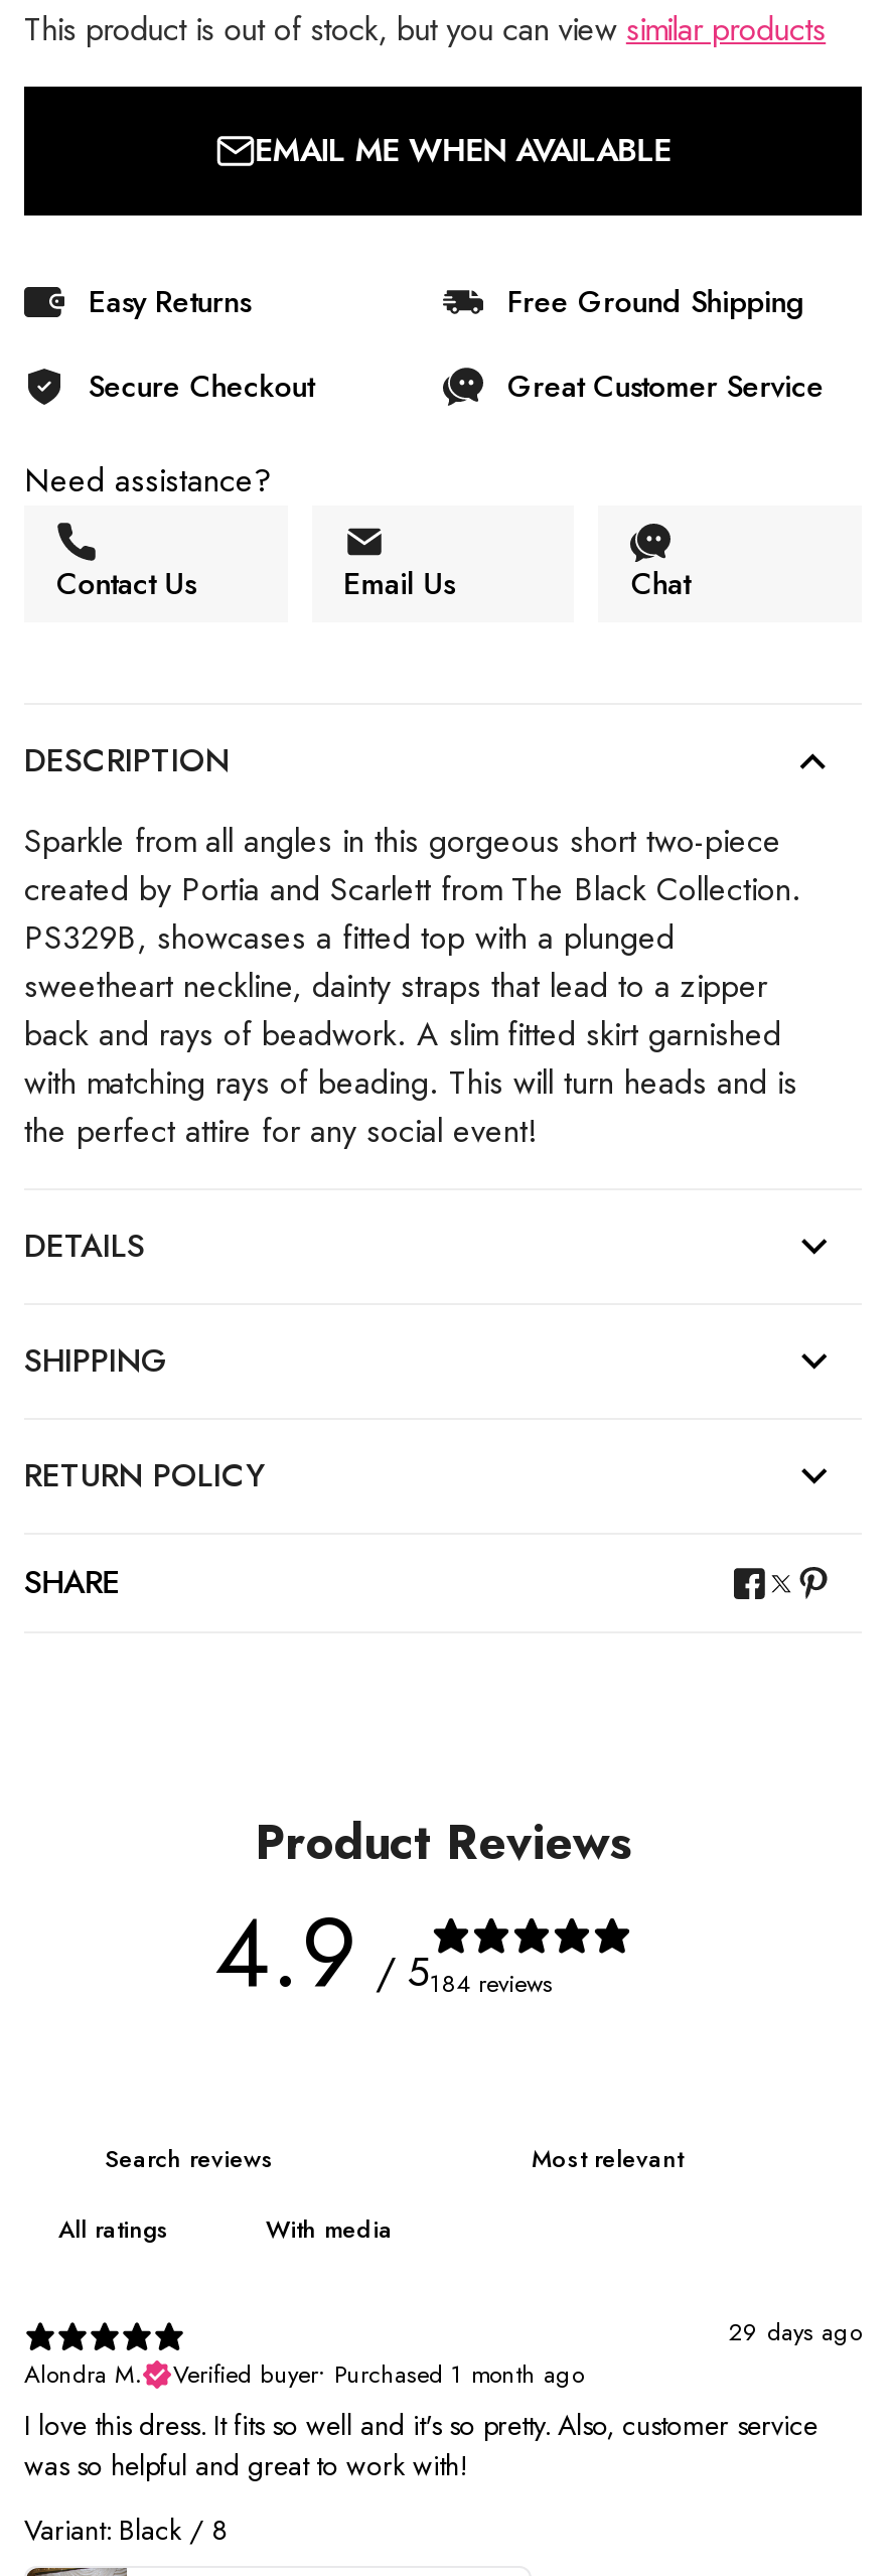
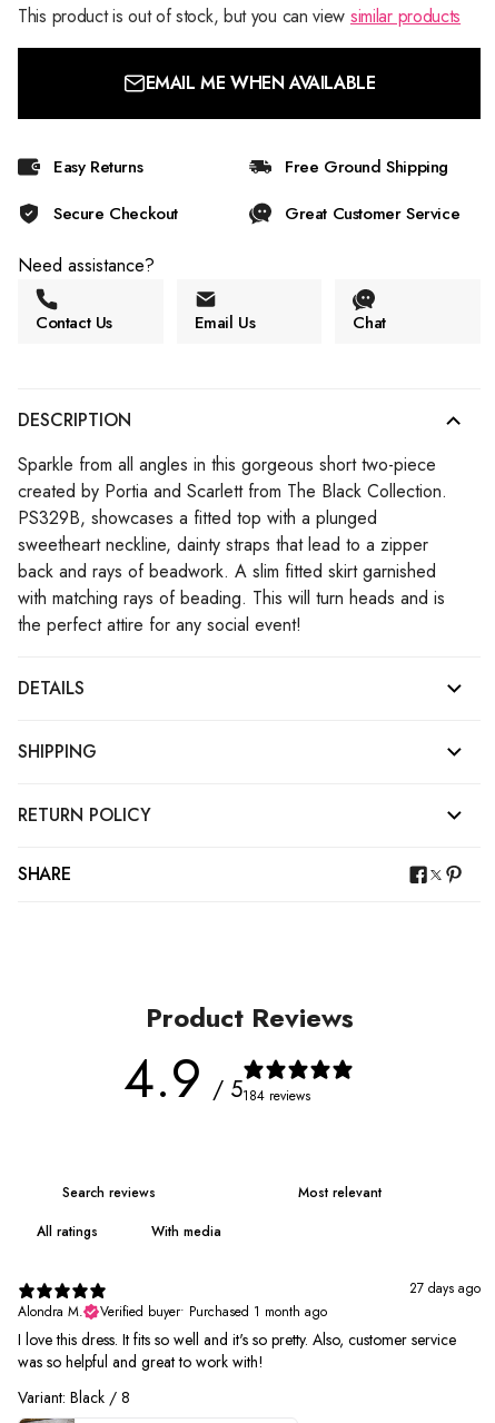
[729,2315,862,2351] 29 days ago -> [409,1279,481,1299] 27 days ago

